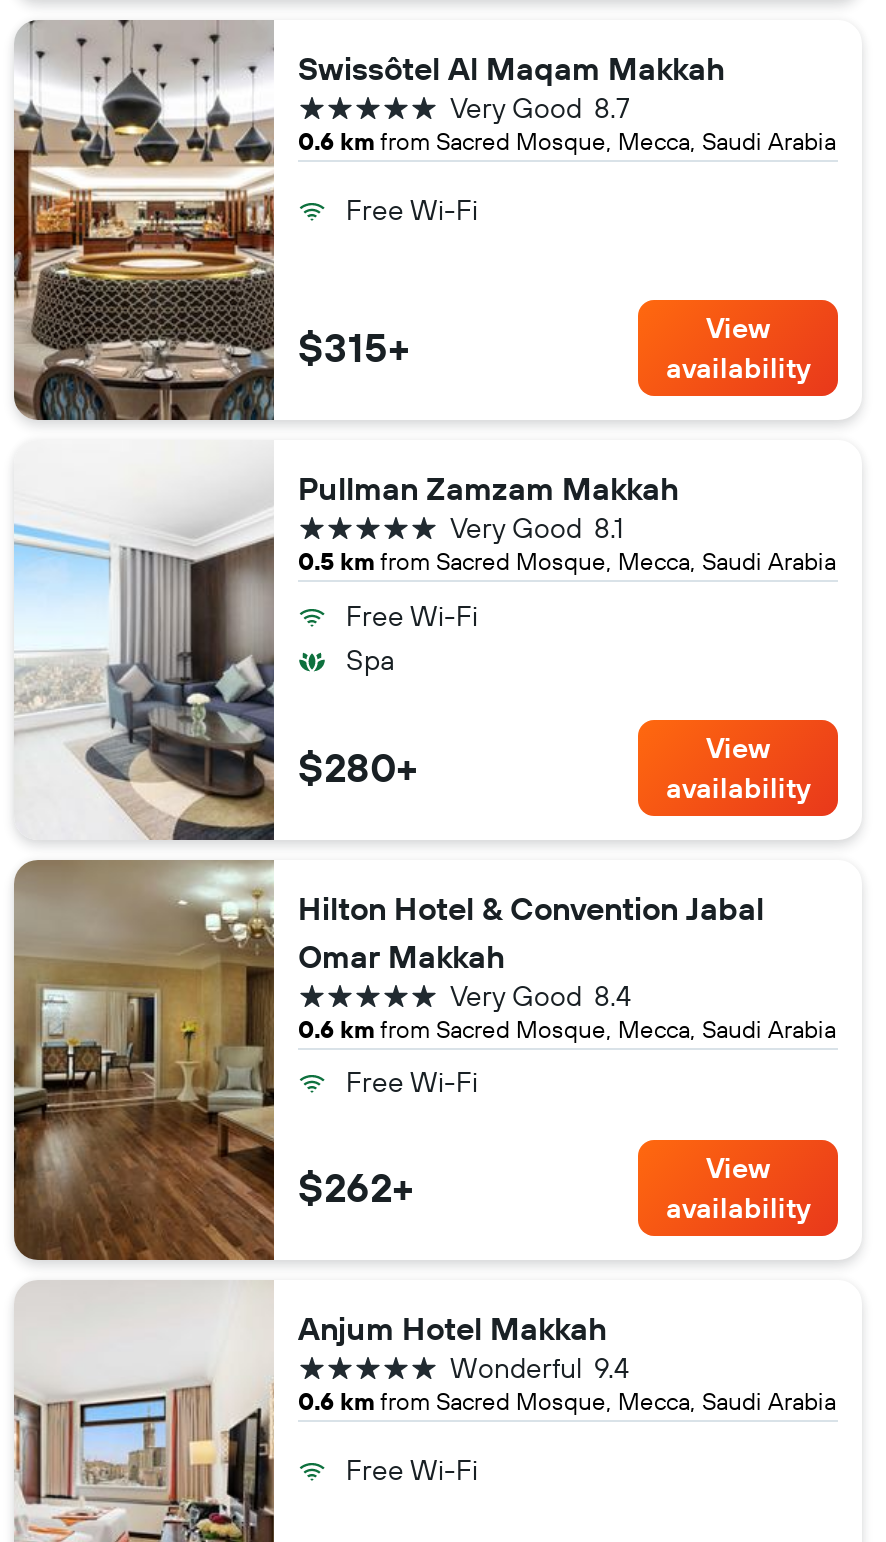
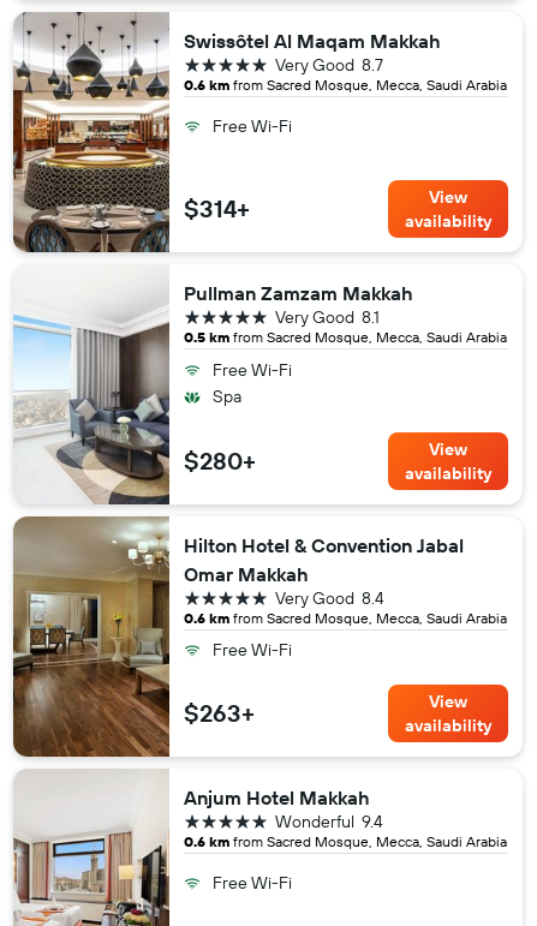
[298,322,410,372] $315+ -> [184,193,250,223] $314+
[298,1162,414,1212] $262+ -> [184,698,255,728] $263+

